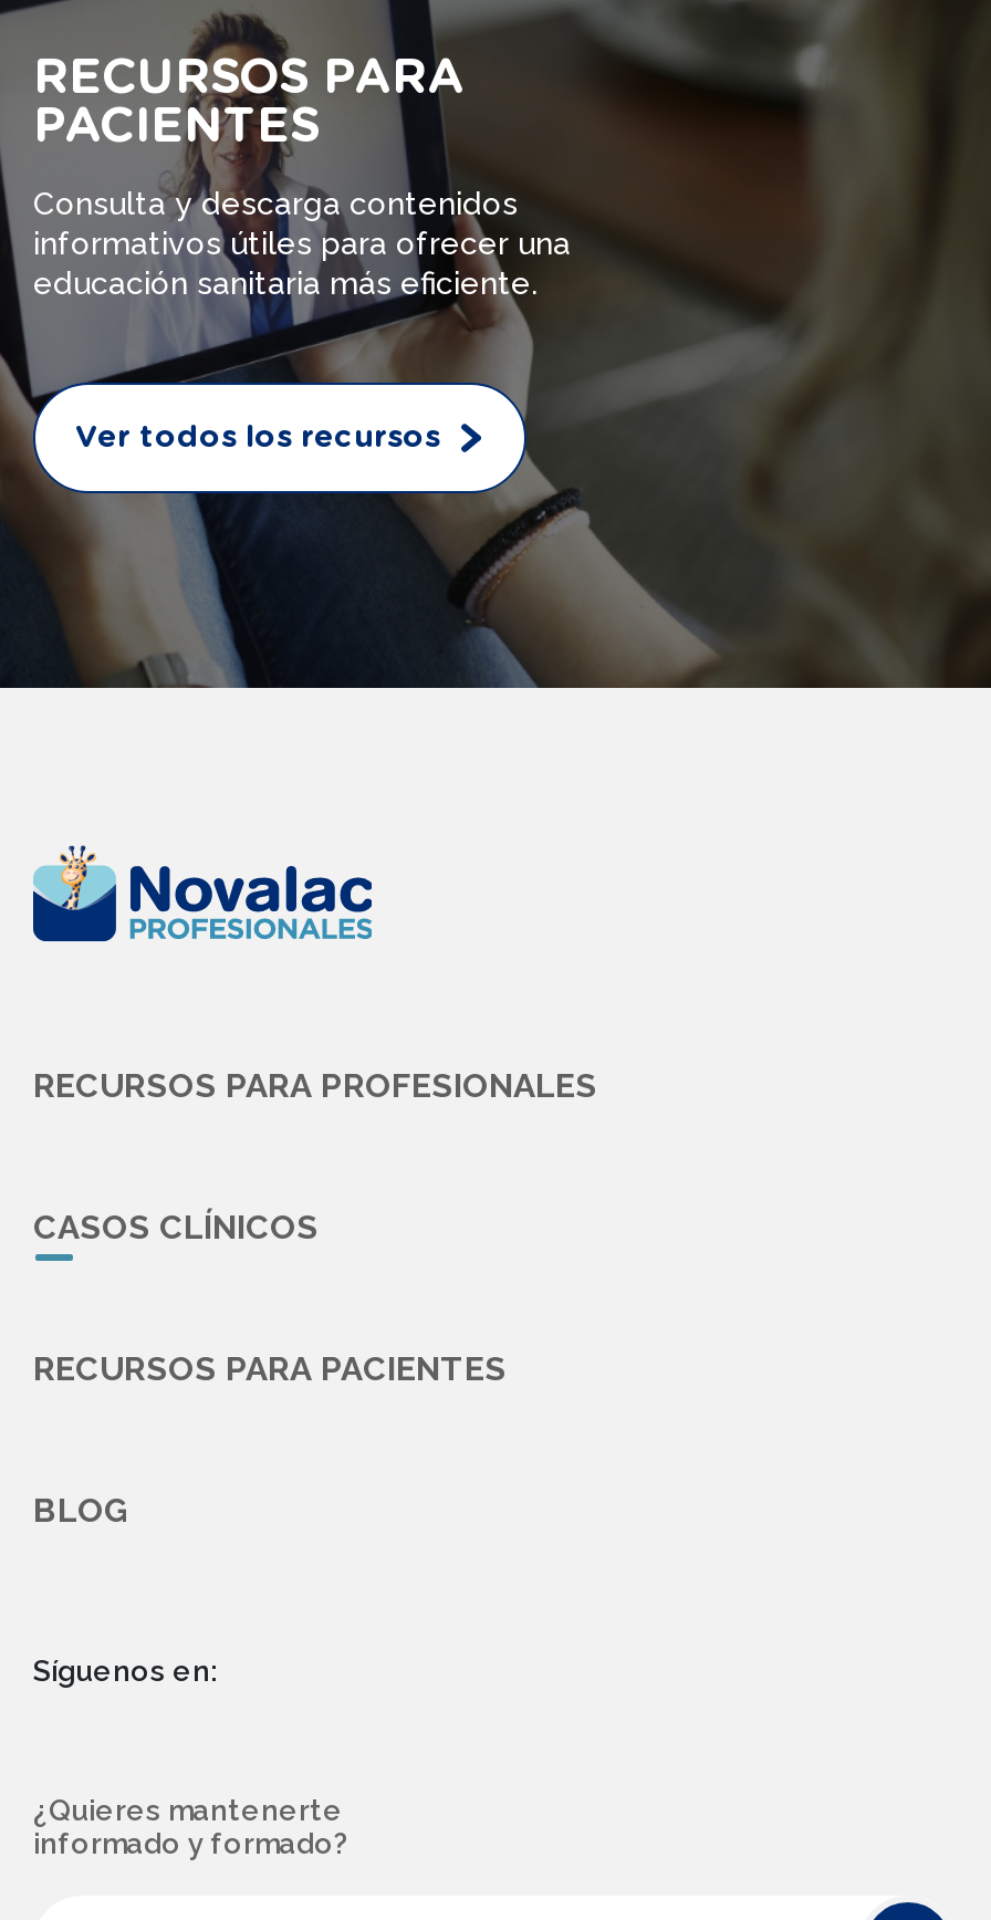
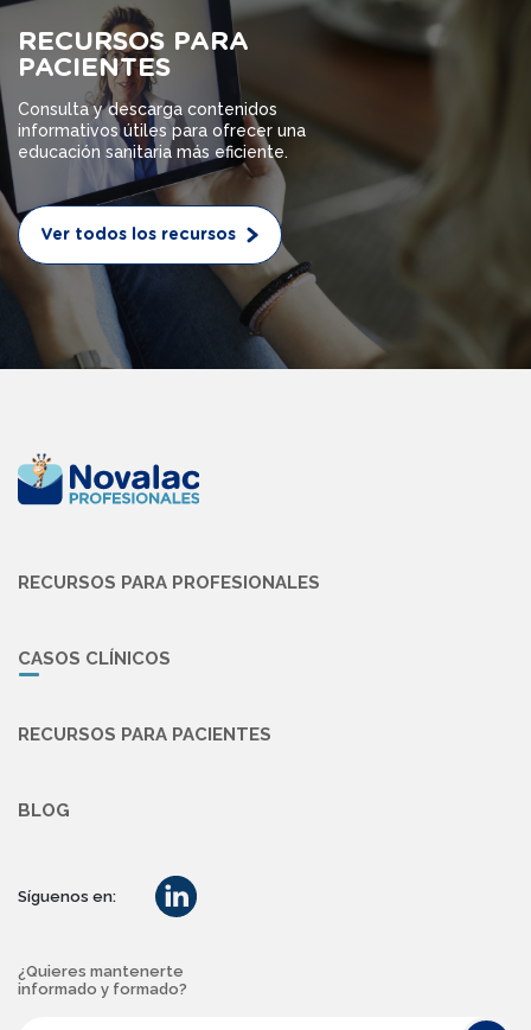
none -> [154,875,198,918] [image]

